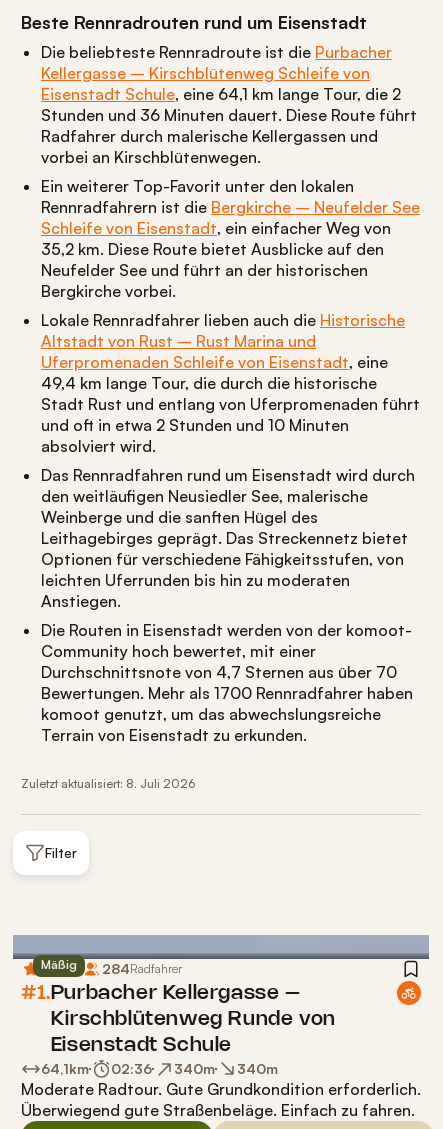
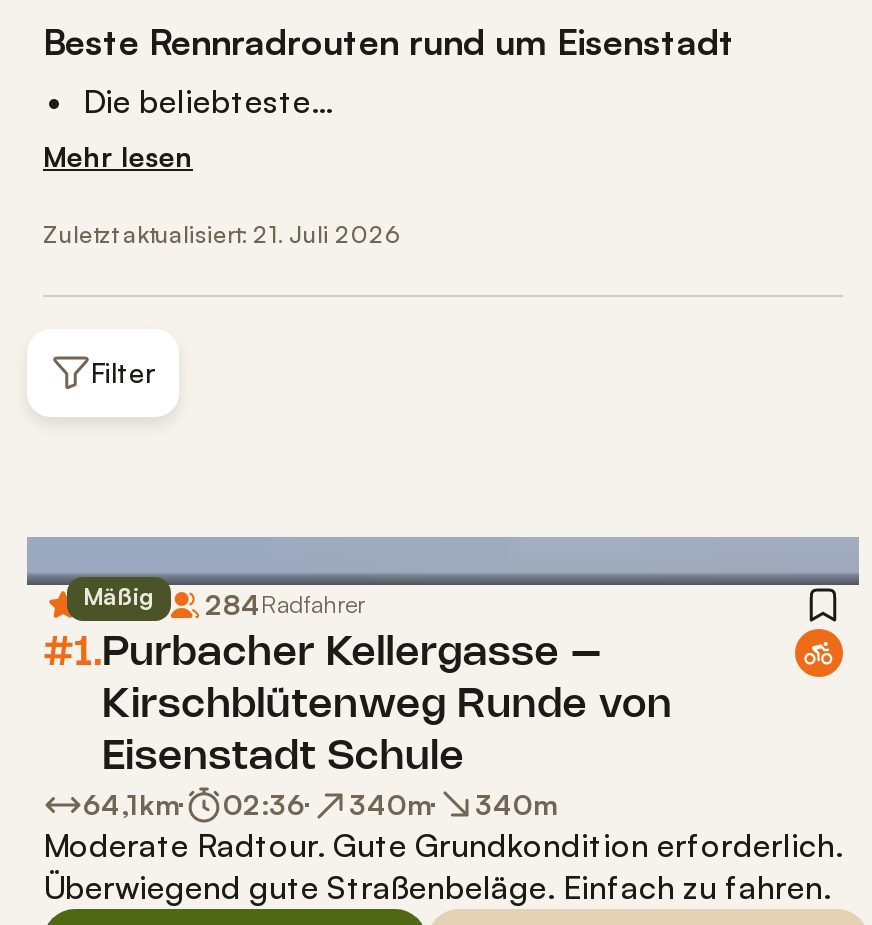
[41,42,420,745] Die beliebteste Rennradroute ist die Purbacher | Kellergasse – Kirschblütenweg Schleife von | Eisenstadt Schule, eine 64,1 km lange Tour, die 2 | Stunden und 36 Minuten dauert. Diese Route führt | Radfahrer durch malerische Kellergassen und | vorbei an Kirschblütenwegen. | Ein weiterer Top-Favorit unter den lokalen | Rennradfahrern ist die Bergkirche – Neufelder See | Schleife von Eisenstadt, ein einfacher Weg von | 35,2 km. Diese Route bietet Ausblicke auf den | Neufelder See und führt an der historischen | Bergkirche vorbei. | Lokale Rennradfahrer lieben auch die Historische | Altstadt von Rust – Rust Marina und | Uferpromenaden Schleife von Eisenstadt, eine | 49,4 km lange Tour, die durch die historische | Stadt Rust und entlang von Uferpromenaden führt | und oft in etwa 2 Stunden und 10 Minuten | absolviert wird. | Das Rennradfahren rund um Eisenstadt wird durch | den weitläufigen Neusiedler See, malerische | Weinberge und die sanften Hügel des | Leithagebirges geprägt. Das Streckennetz bietet | Optionen für verschiedene Fähigkeitsstufen, von | leichten Uferrunden bis hin zu moderaten | Anstiegen. | Die Routen in Eisenstadt werden von der komoot- | Community hoch bewertet, mit einer | Durchschnittsnote von 4,7 Sternen aus über 70 | Bewertungen. Mehr als 1700 Rennradfahrer haben | komoot genutzt, um das abwechslungsreiche | Terrain von Eisenstadt zu erkunden. -> [43,81,335,173] Die beliebteste… | Mehr lesen
[21,776,195,791] Zuletzt aktualisiert: 8. Juli 2026 -> [43,219,399,249] Zuletzt aktualisiert: 21. Juli 2026

